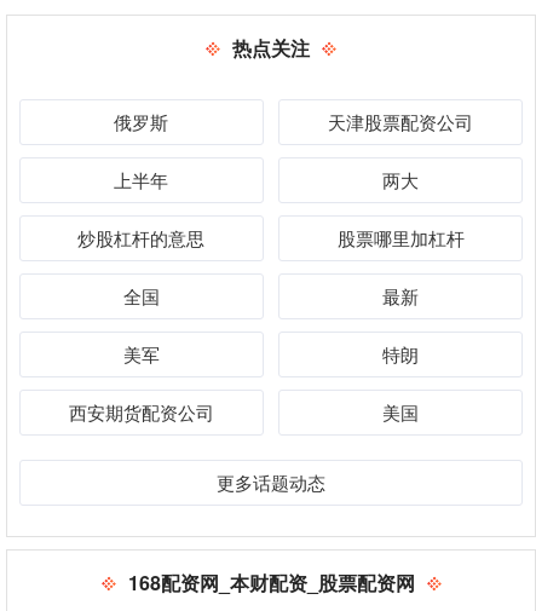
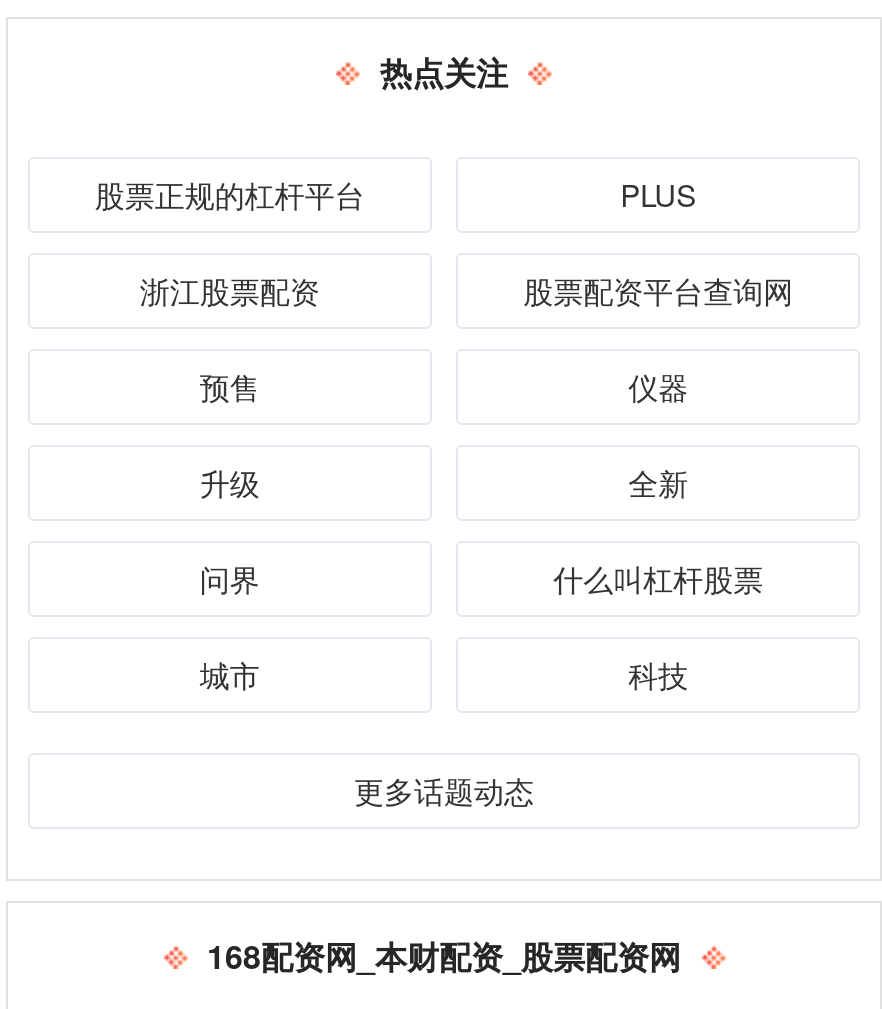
[114,109,473,135] 俄罗斯 | 天津股票配资公司 -> [95,173,696,215] 股票正规的杠杆平台 | PLUS
[114,167,419,193] 上半年 | 两大 -> [140,269,793,311] 浙江股票配资 | 股票配资平台查询网
[78,225,464,251] 炒股杠杆的意思 | 股票哪里加杠杆 -> [200,365,688,407] 预售 | 仪器
[123,283,419,309] 全国 | 最新 -> [200,461,688,503] 升级 | 全新
[123,341,419,367] 美军 | 特朗 -> [200,557,763,599] 问界 | 什么叫杠杆股票
[69,400,419,425] 西安期货配资公司 | 美国 -> [200,653,688,695] 城市 | 科技

